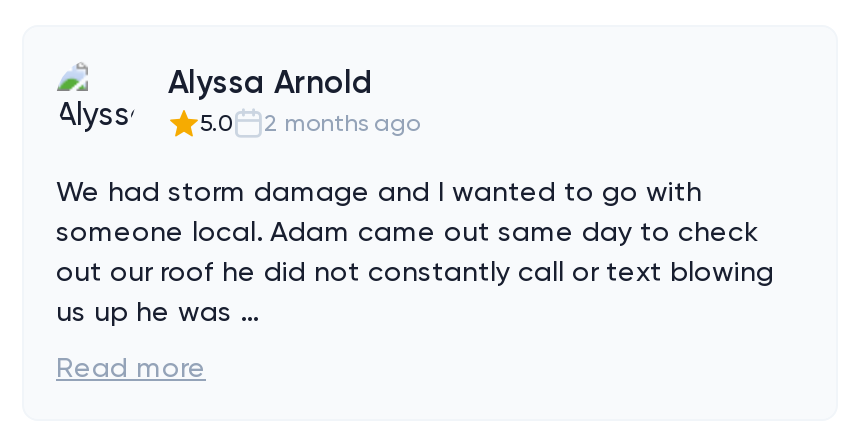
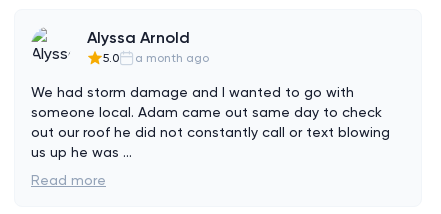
[264,109,420,137] 2 months ago -> [135,51,209,65] a month ago

